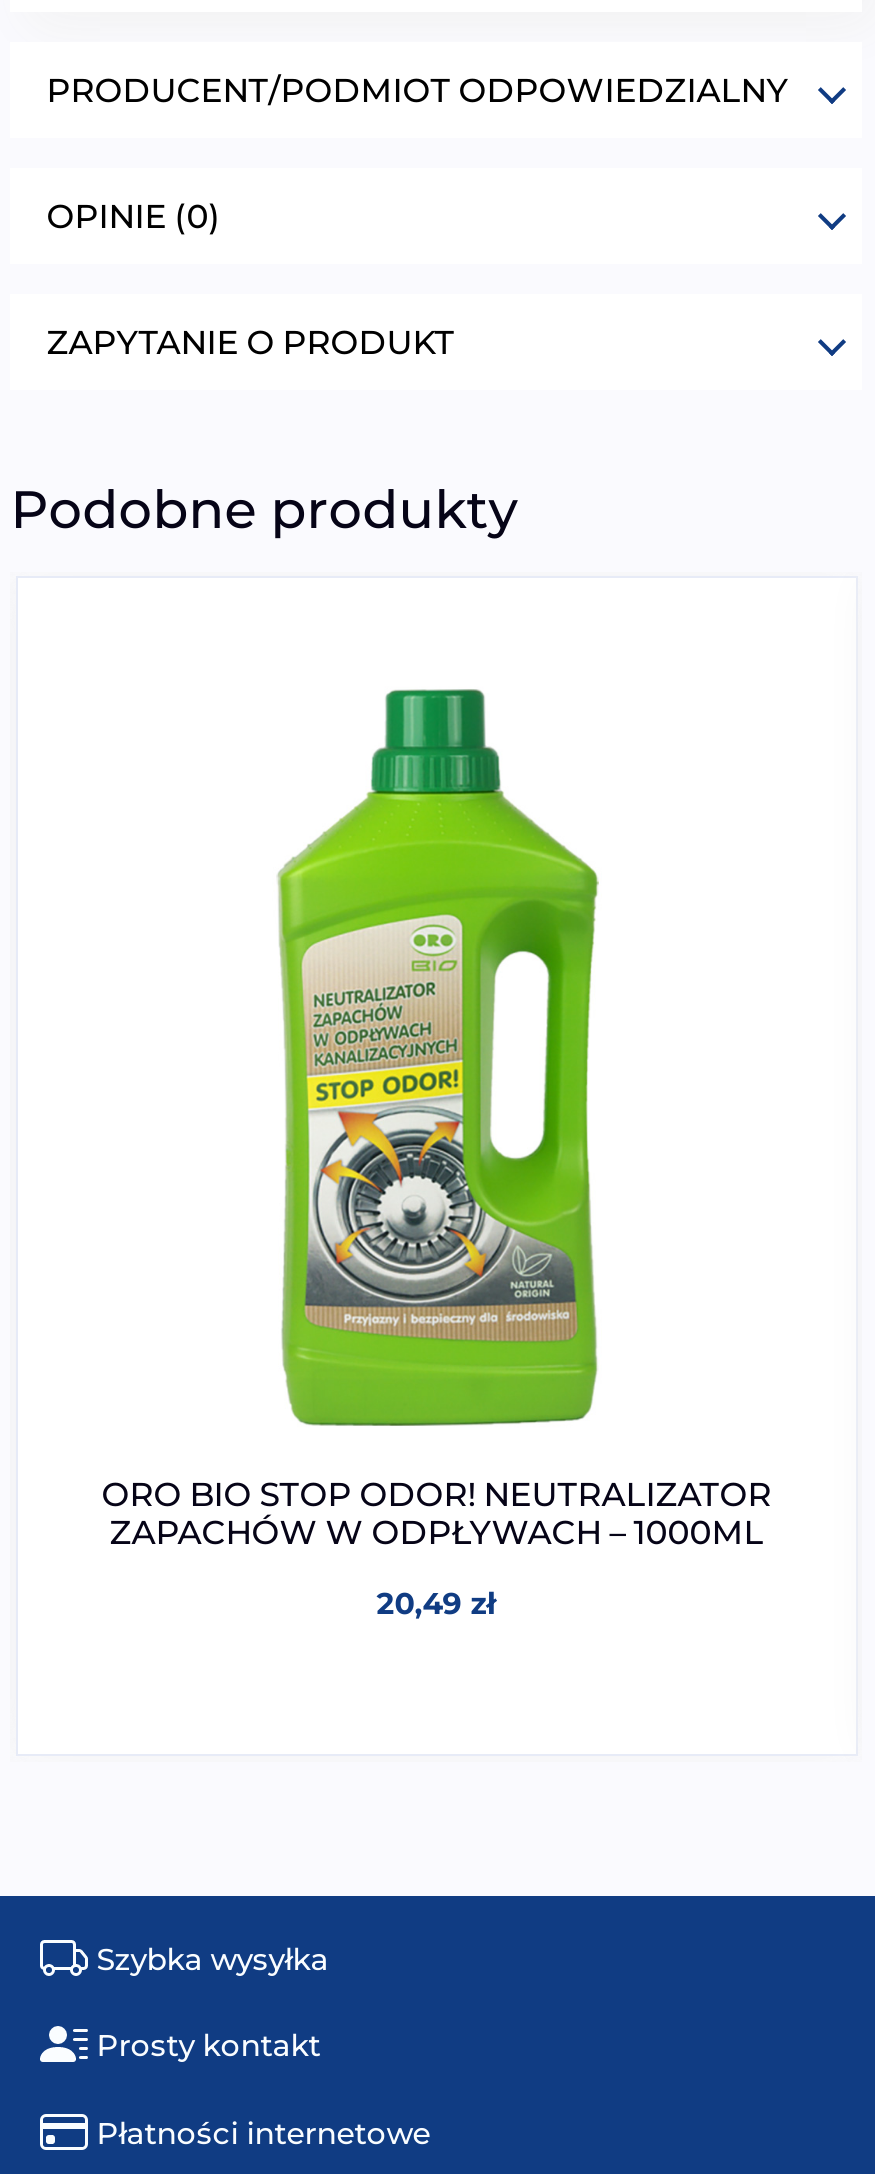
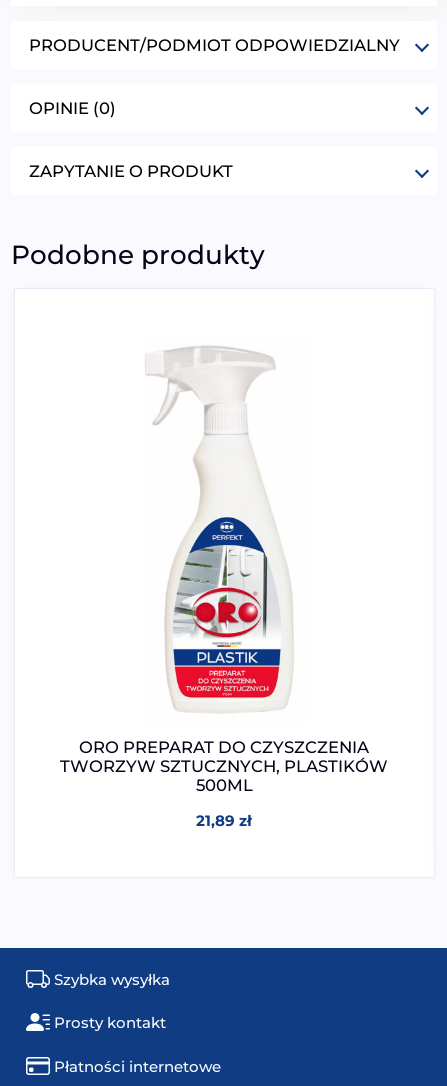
[102,688,772,1552] [image] | ORO BIO STOP ODOR! NEUTRALIZATOR | ZAPACHÓW W ODPŁYWACH – 1000ML -> [60,345,388,795] [image] | ORO PREPARAT DO CZYSZCZENIA | TWORZYW SZTUCZNYCH, PLASTIKÓW | 500ML
[376,1584,496,1622] 20,49 zł -> [196,811,252,830] 21,89 zł

